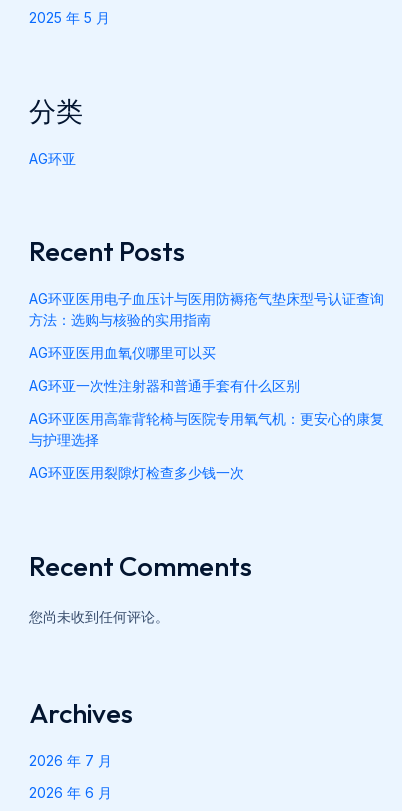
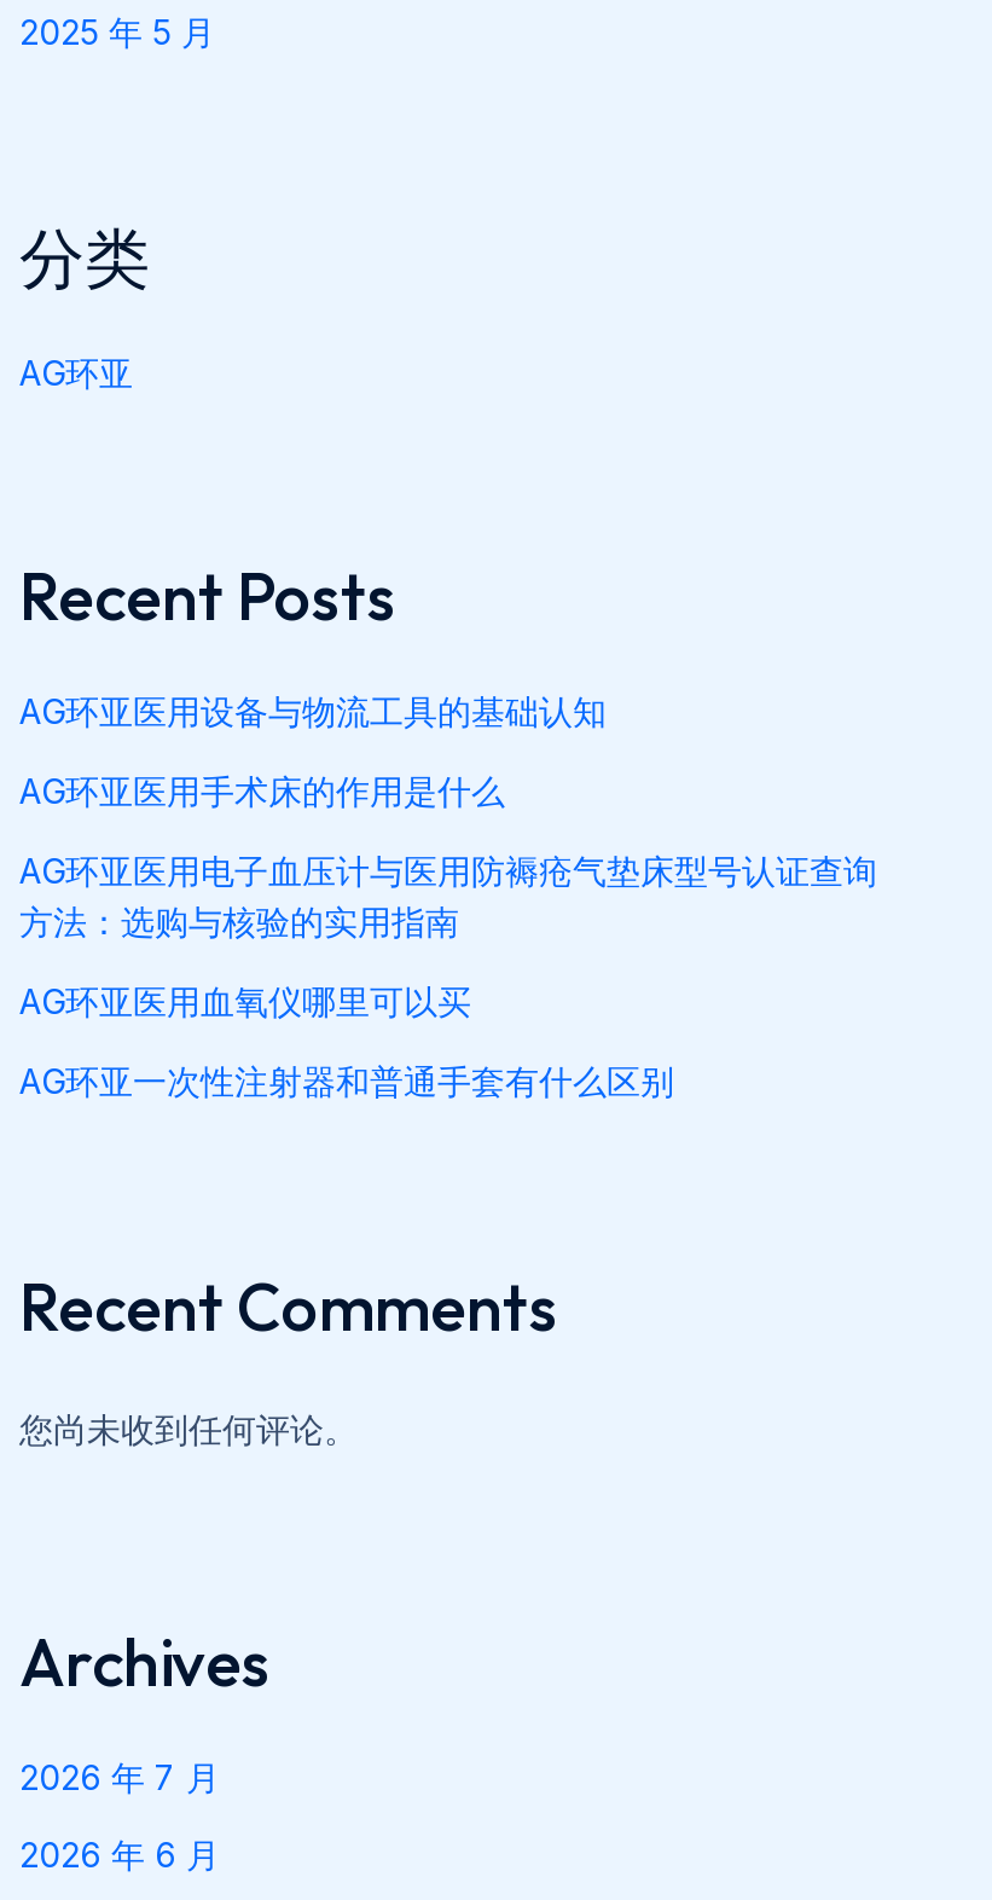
none -> [19,690,607,811] AG环亚医用设备与物流工具的基础认知 | AG环亚医用手术床的作用是什么
moved [28,290,383,394] -> [19,850,877,1101]: AG环亚医用电子血压计与医用防褥疮气垫床型号认证查询 | 方法：选购与核验的实用指南 | AG环亚医用血氧仪哪里可以买 | AG环亚一次性注射器和普通手套有什么区别
[28,410,383,481] AG环亚医用高靠背轮椅与医院专用氧气机：更安心的康复 | 与护理选择 | AG环亚医用裂隙灯检查多少钱一次 -> none

